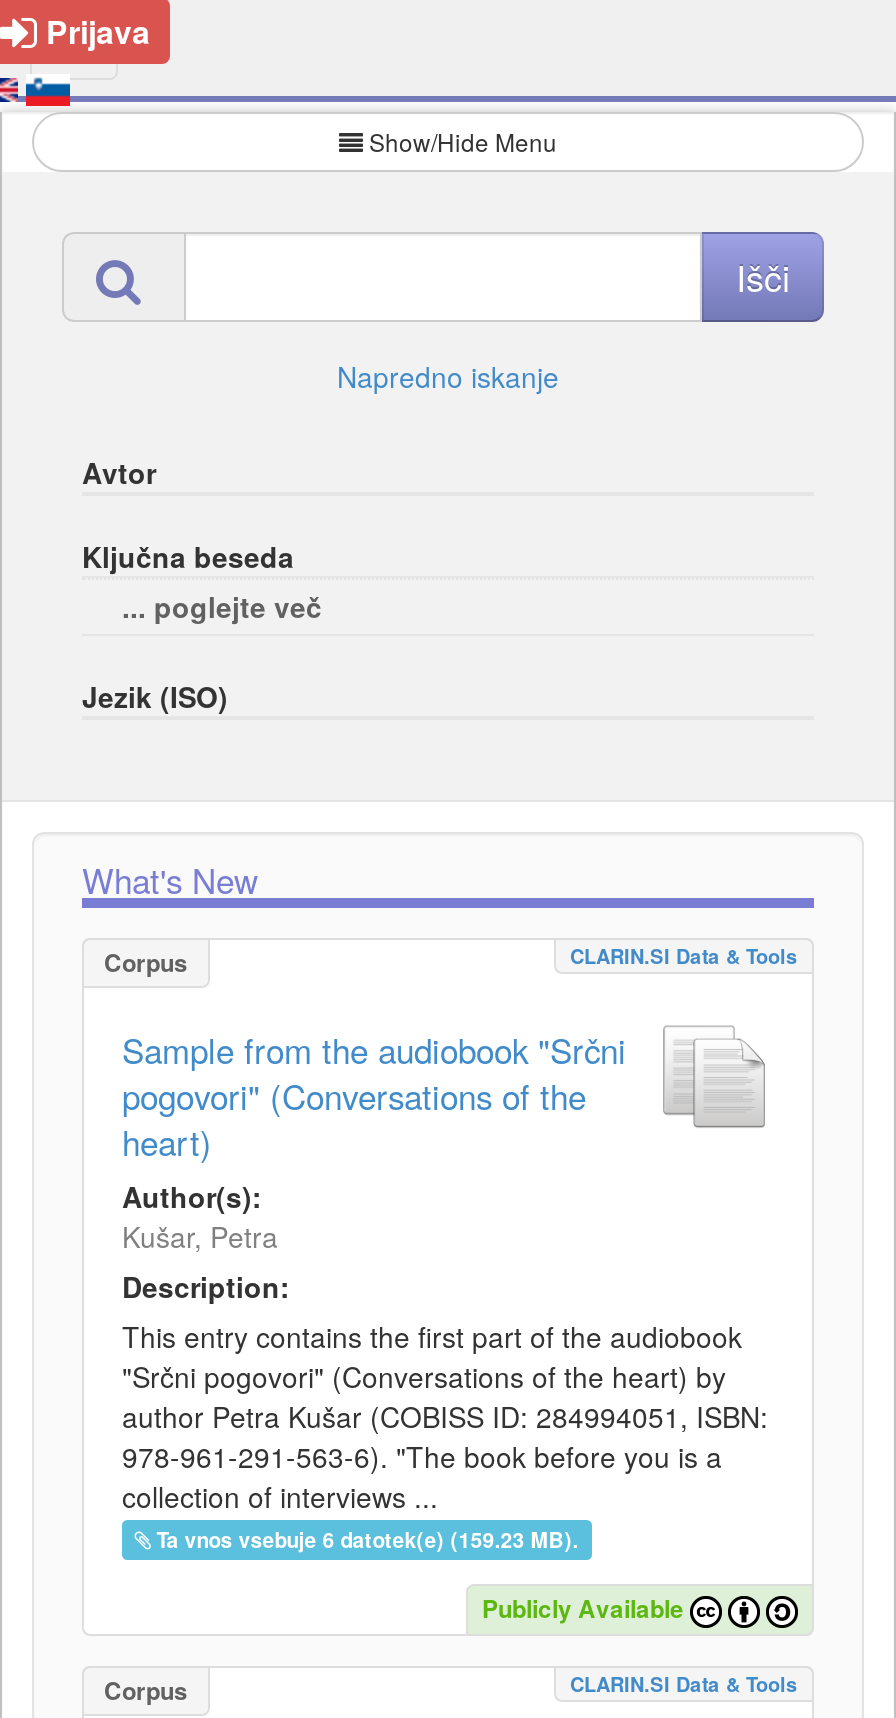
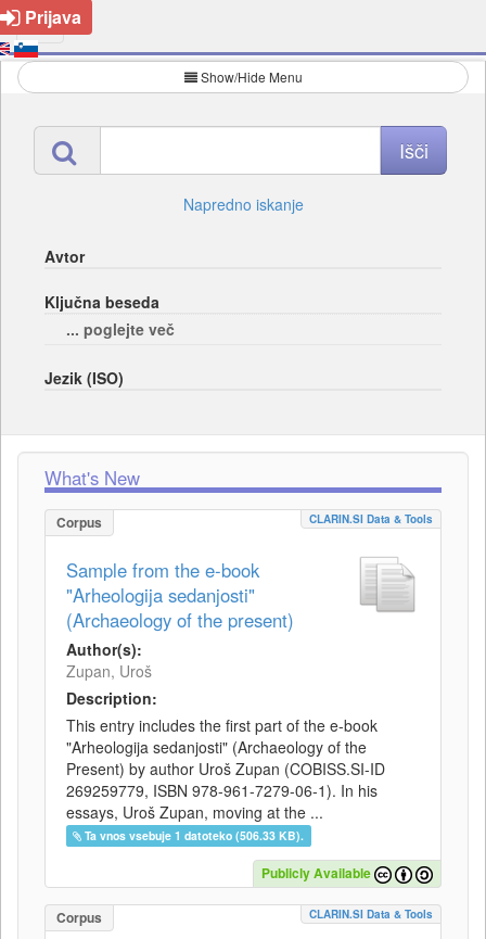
[122,1026,626,1166] Sample from the audiobook "Srčni | pogovori" (Conversations of the | heart) -> [66,557,294,633] Sample from the e-book | "Arheologija sedanjosti" | (Archaeology of the present)
[122,1216,278,1256] Kušar, Petra -> [66,660,152,682] Zupan, Uroš
[122,1316,768,1554] This entry contains the first part of the audiobook | "Srčni pogovori" (Conversations of the heart) by | author Petra Kušar (COBISS ID: 284994051, ISBN: | 978-961-291-563-6). "The book before you is a | collection of interviews ... | Ta vnos vsebuje 6 datotek(e) (159.23 MB). -> [66,714,385,843] This entry includes the first part of the e-book | "Arheologija sedanjosti" (Archaeology of the | Present) by author Uroš Zupan (COBISS.SI-ID | 269259779, ISBN 978-961-7279-06-1). In his | essays, Uroš Zupan, moving at the ... | Ta vnos vsebuje 1 datoteko (506.33 KB).

